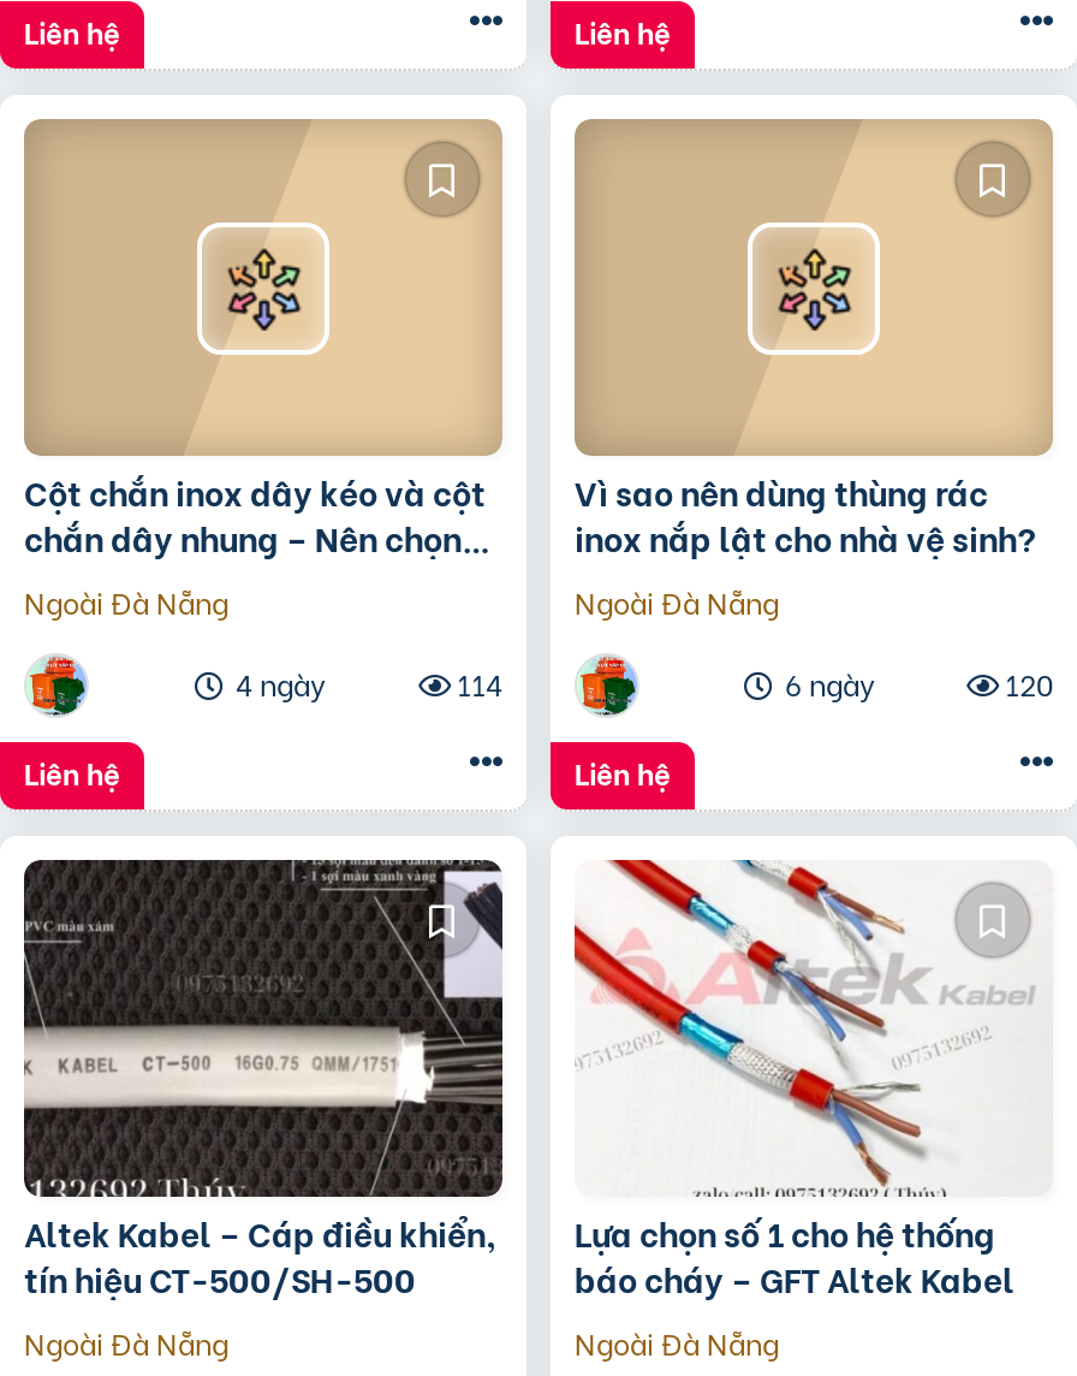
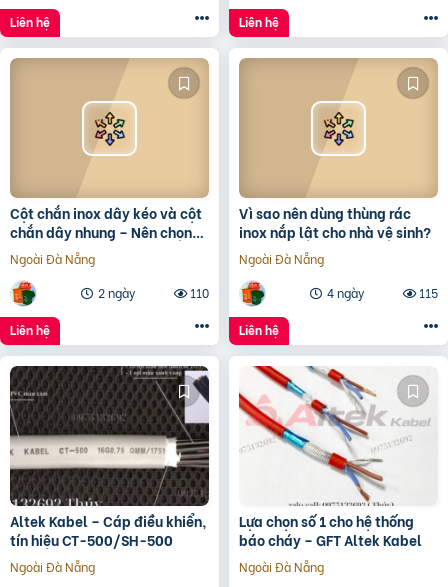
[236,662,325,703] 4 ngày -> [98,284,135,301] 2 ngày
[457,662,502,703] 114 -> [190,284,209,301] 110
[785,662,874,703] 6 ngày -> [327,284,364,301] 4 ngày
[1005,662,1053,703] 120 -> [419,284,438,301] 115

